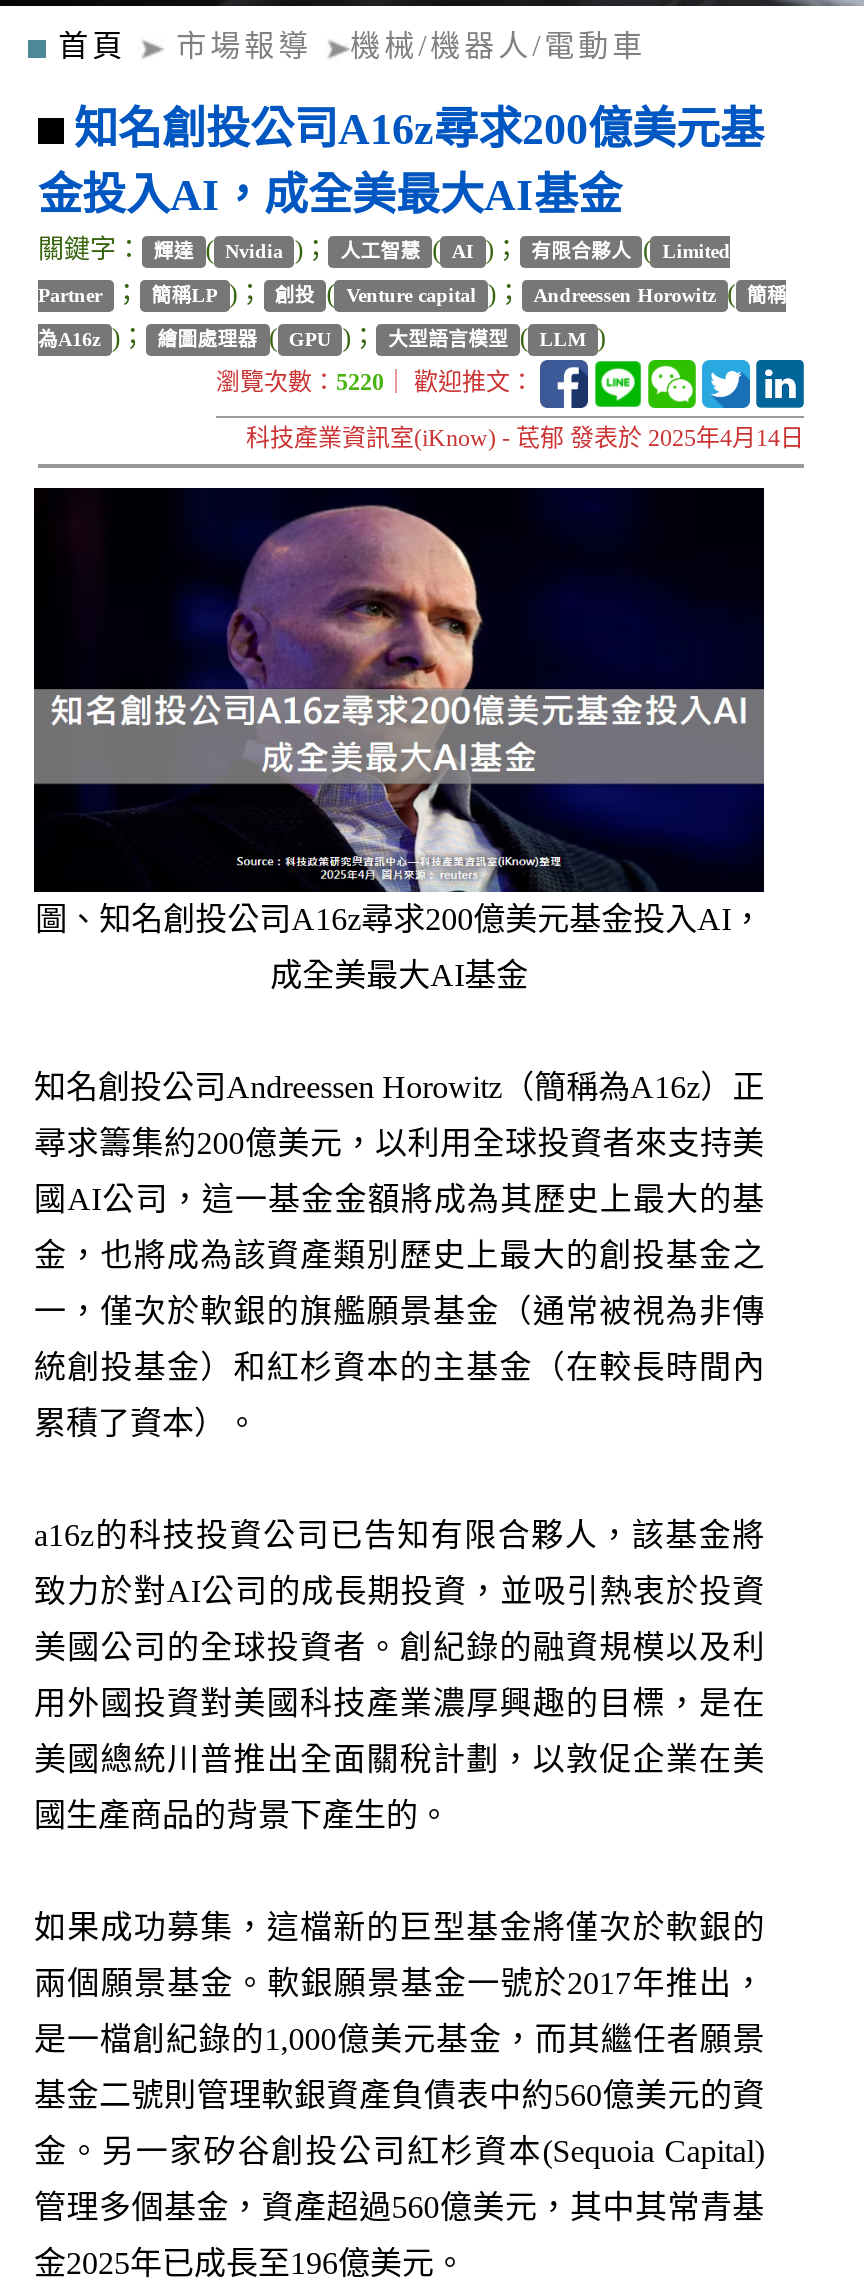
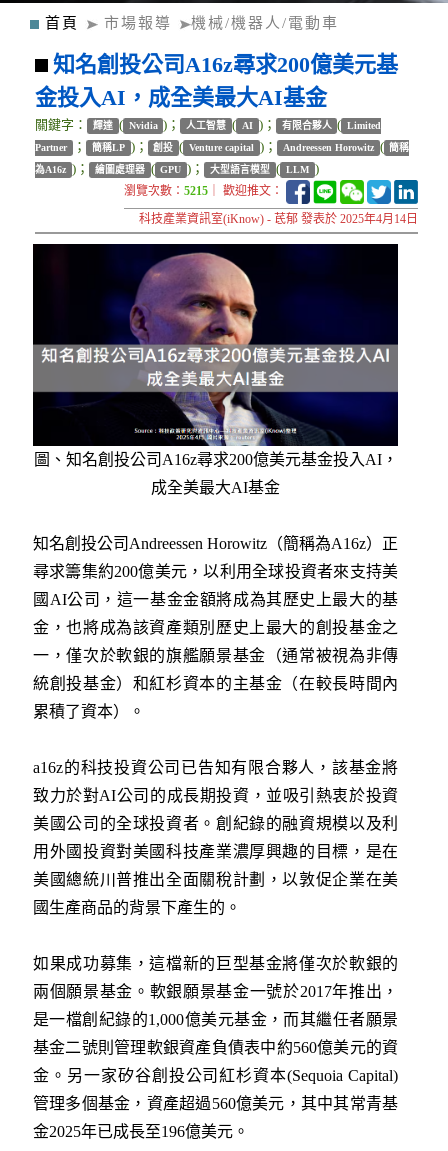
[216,368,540,396] 瀏覽次數：5220｜ 歡迎推文： -> [124,184,286,198] 瀏覽次數：5215｜ 歡迎推文：

